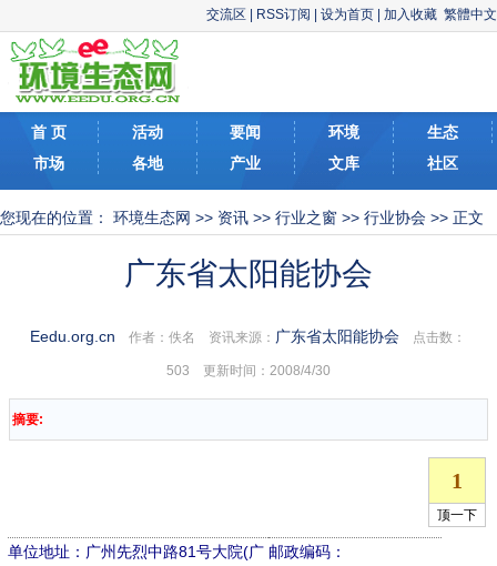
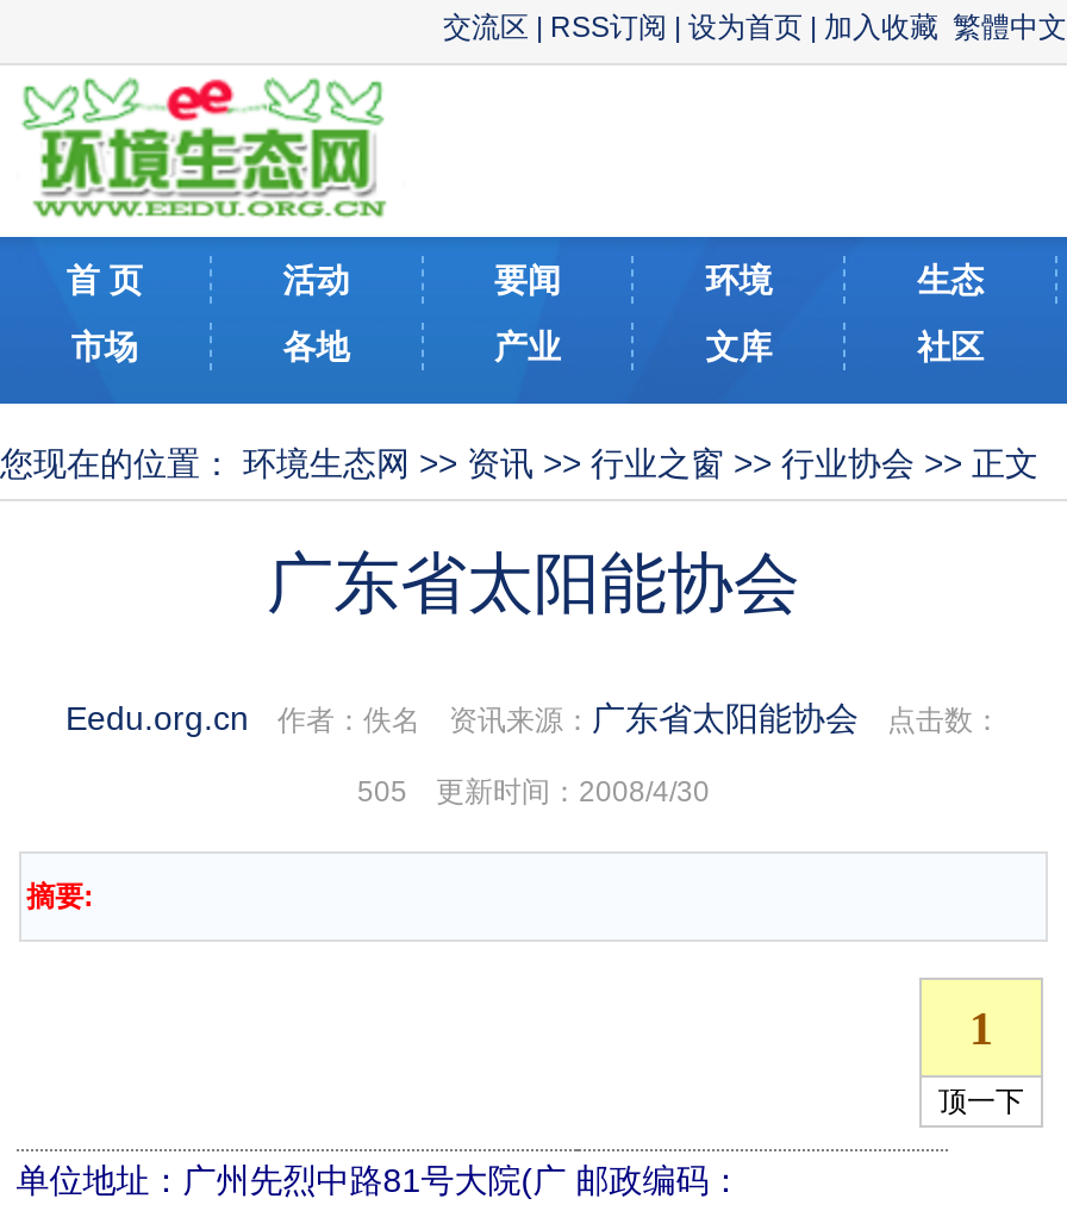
[166,363,331,378] 503 更新时间：2008/4/30 -> [357,775,710,809] 505 更新时间：2008/4/30

